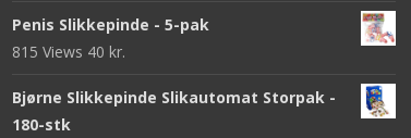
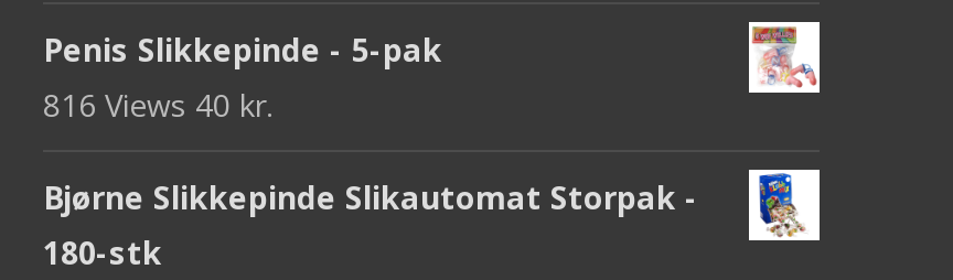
[12,41,125,62] 815 Views 40 kr. -> [43,83,272,125] 816 Views 40 kr.

